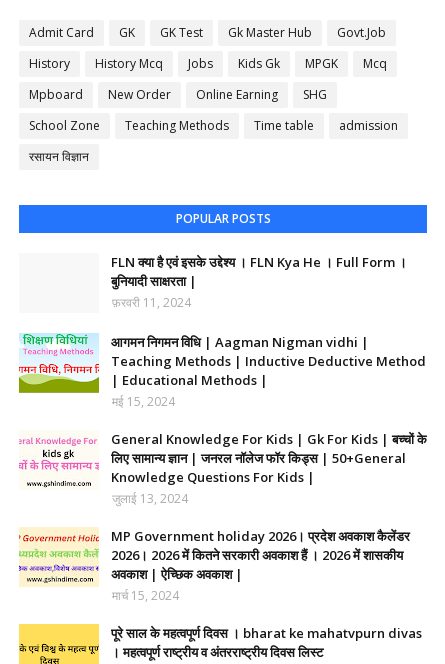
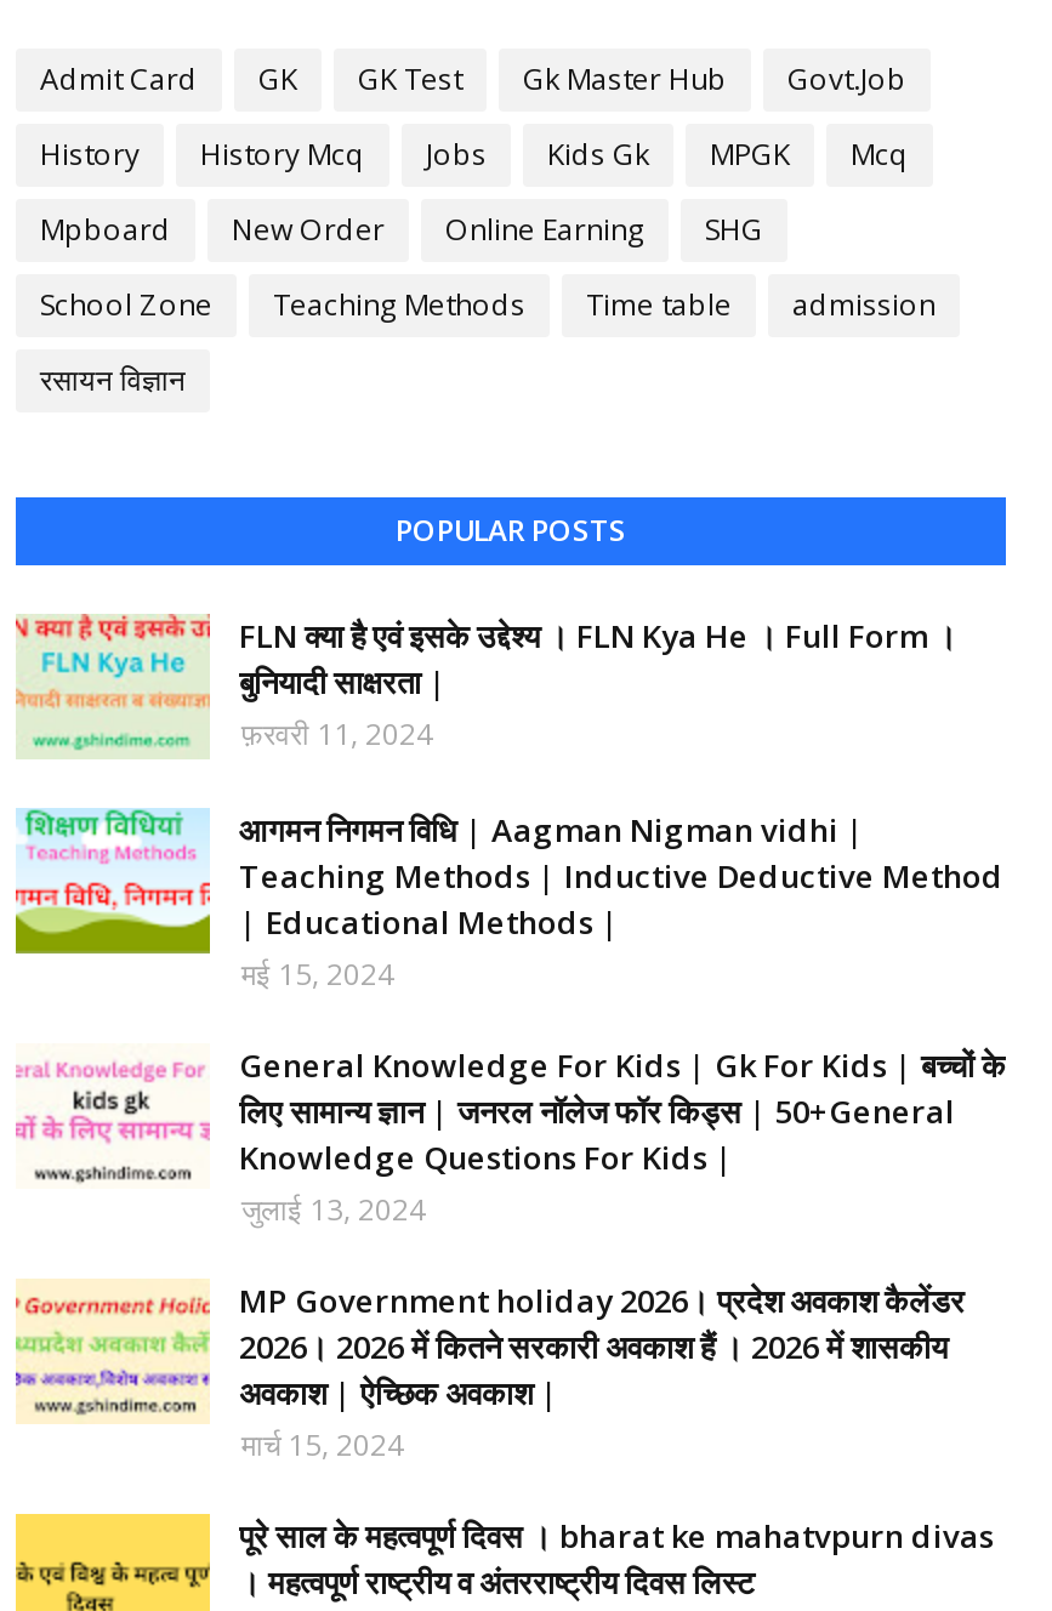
none -> [13,611,212,757] [image]

